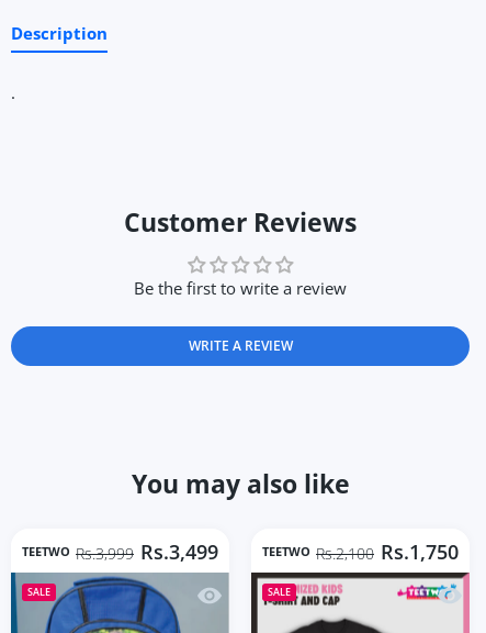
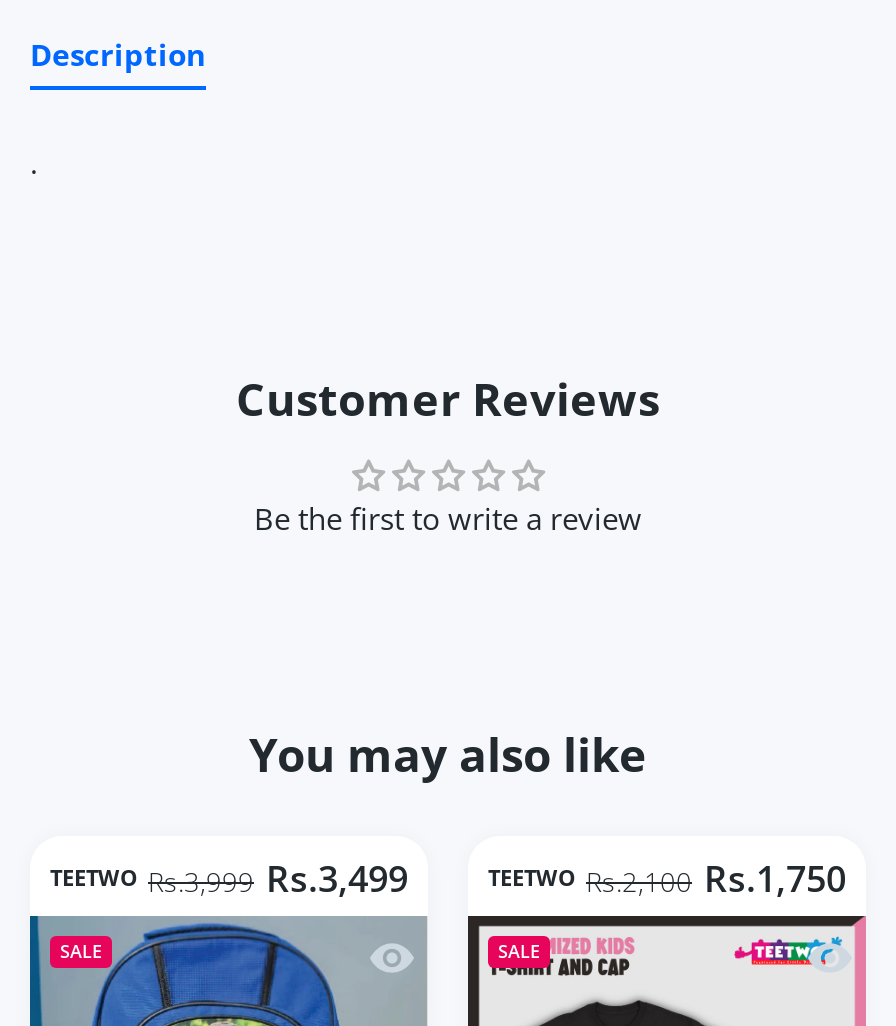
[188,337,292,355] WRITE A REVIEW -> none

